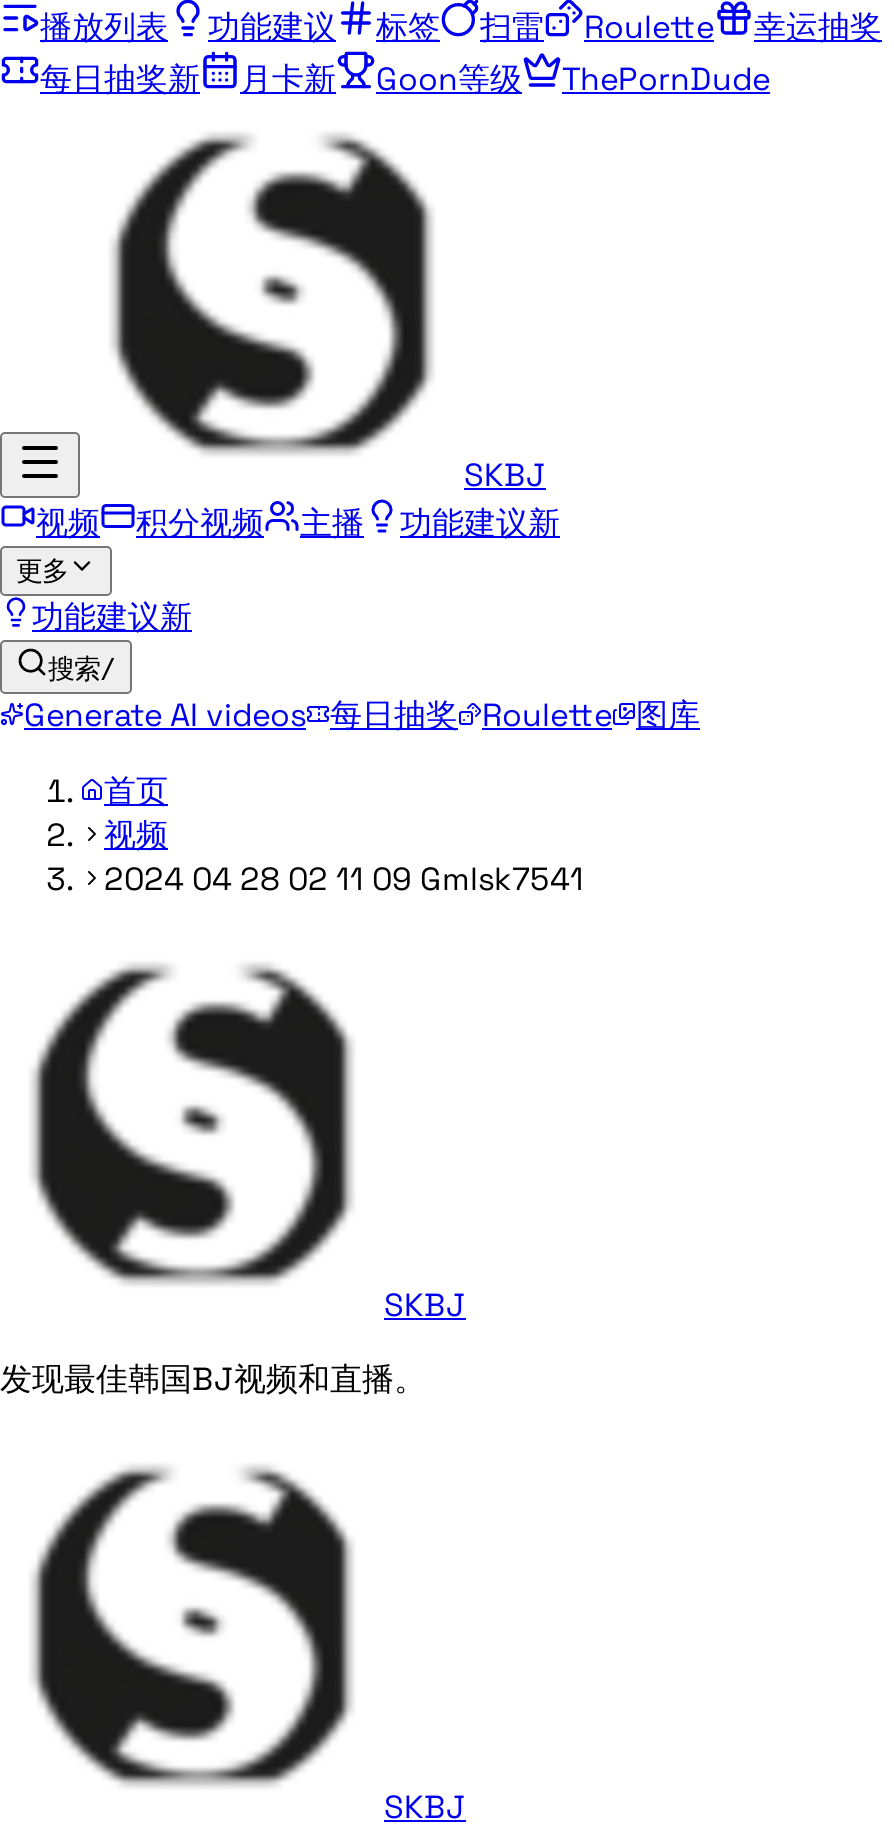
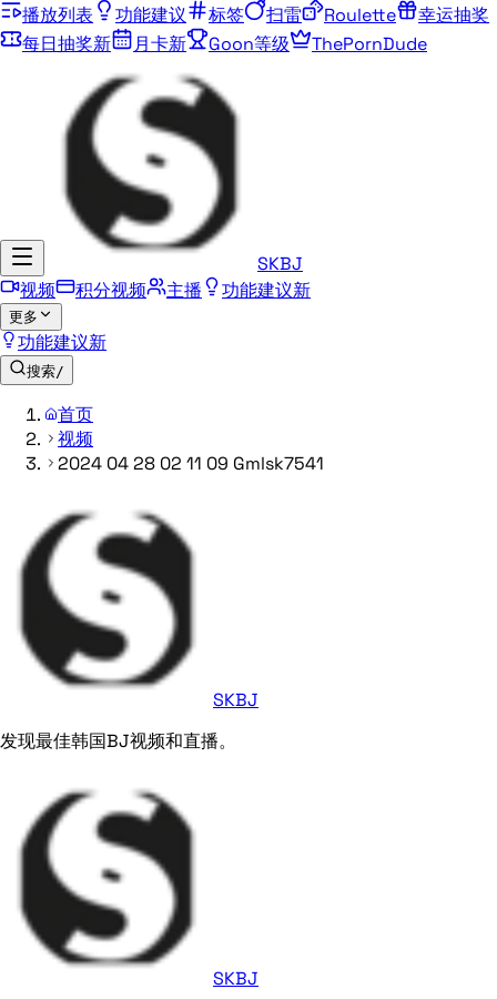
[24,694,700,736] Generate AI videos 每日抽奖 Roulette 图库 -> none

